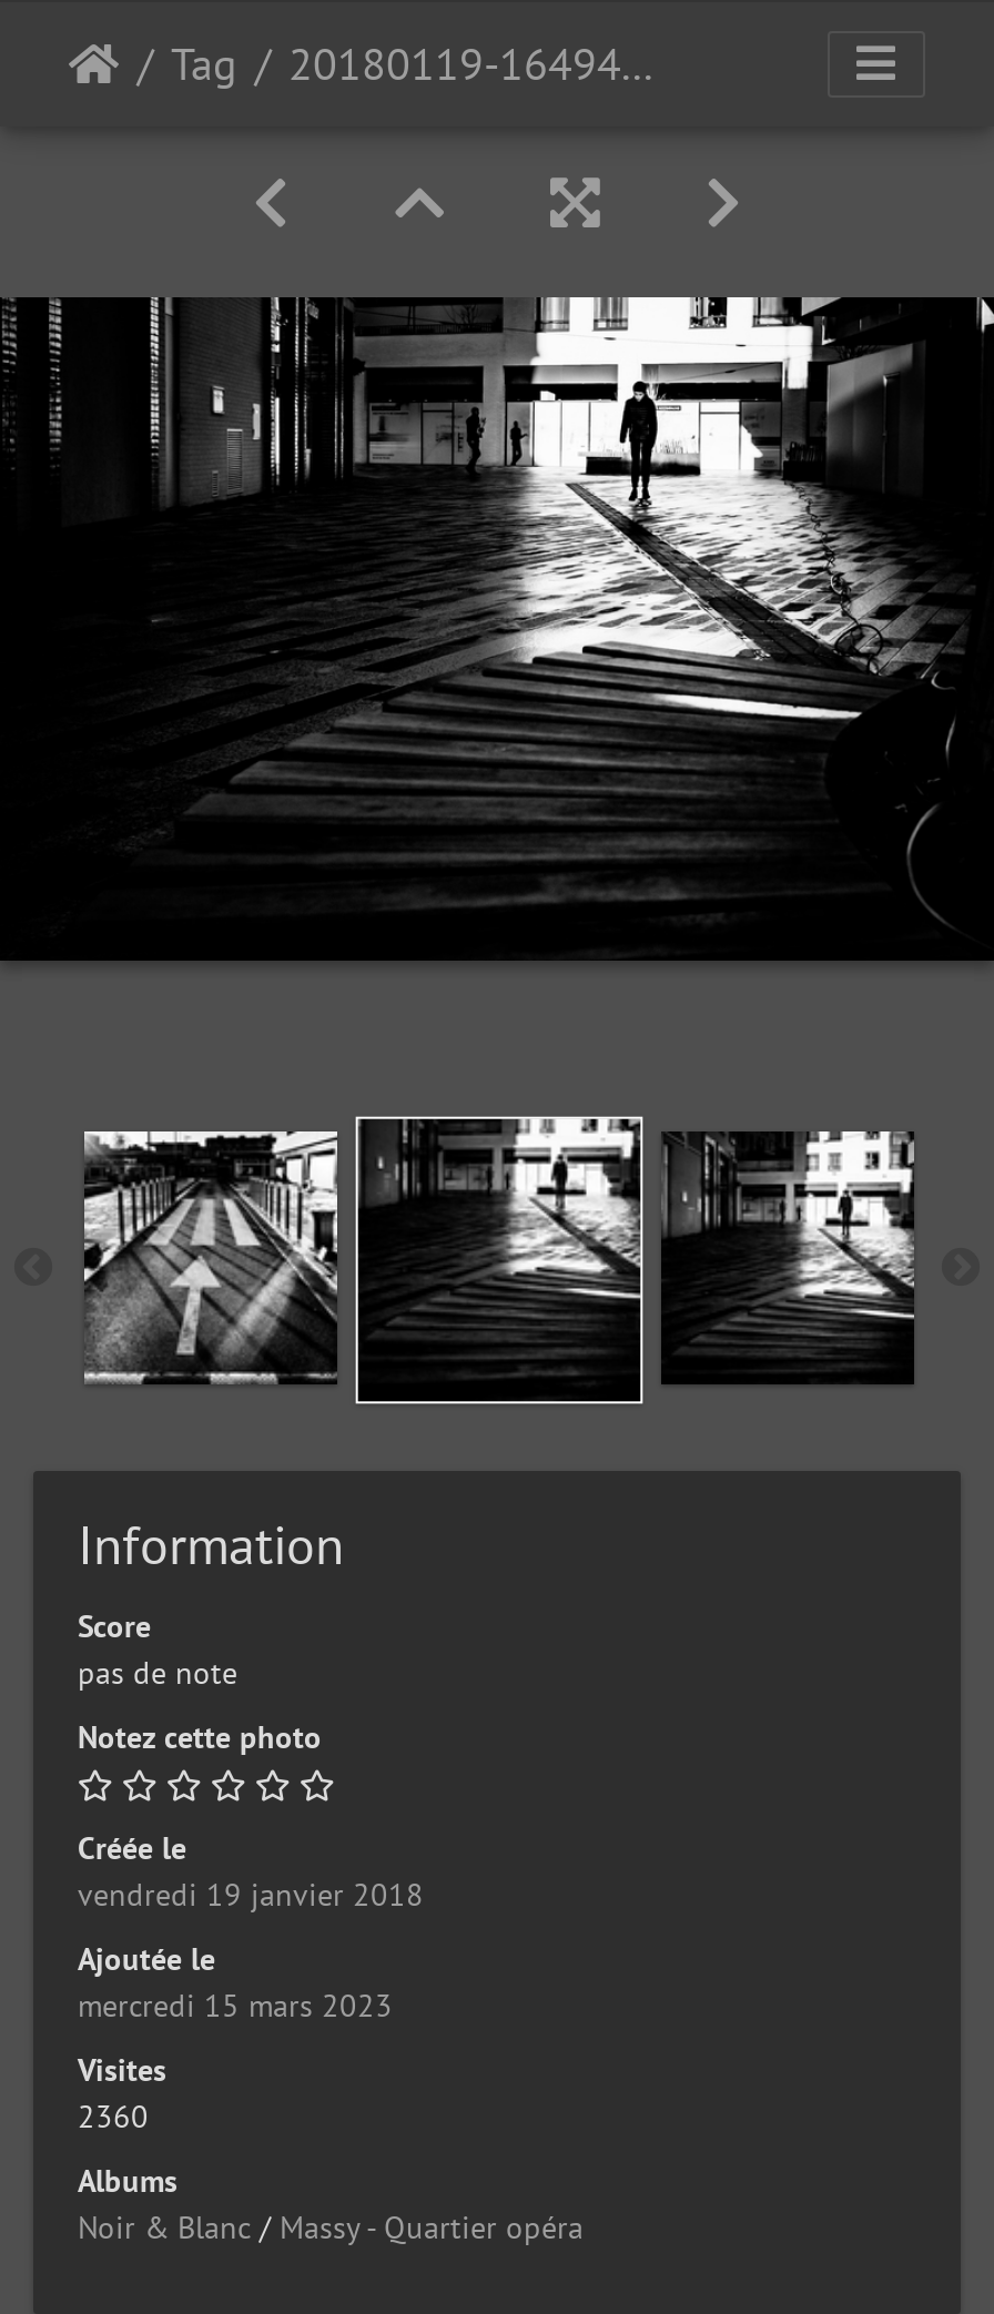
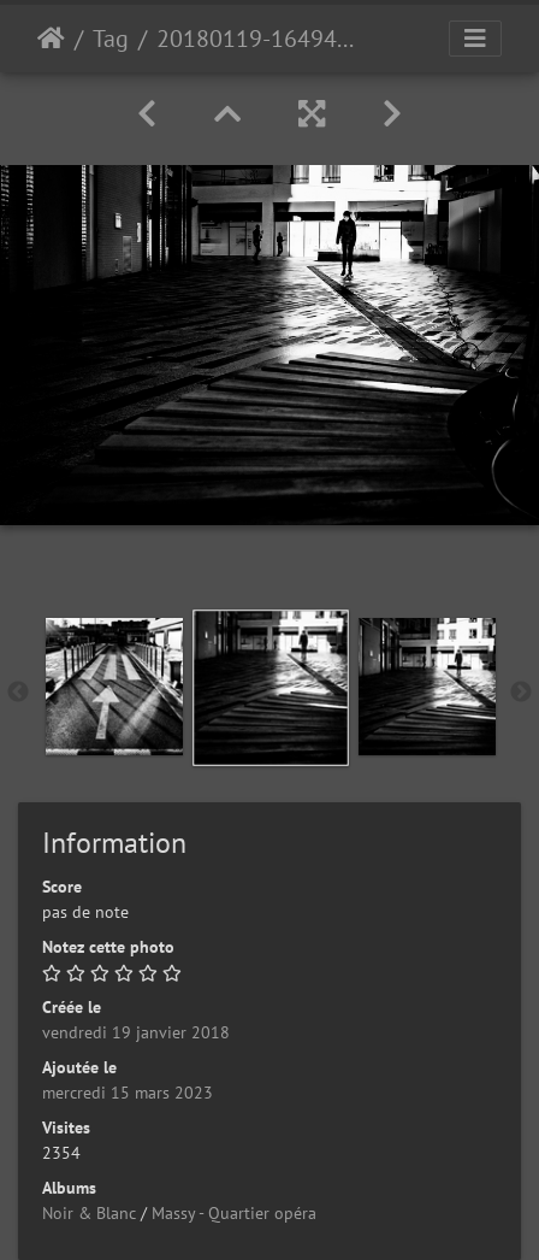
[78,2096,149,2136] 2360 -> [42,1142,81,1163] 2354

